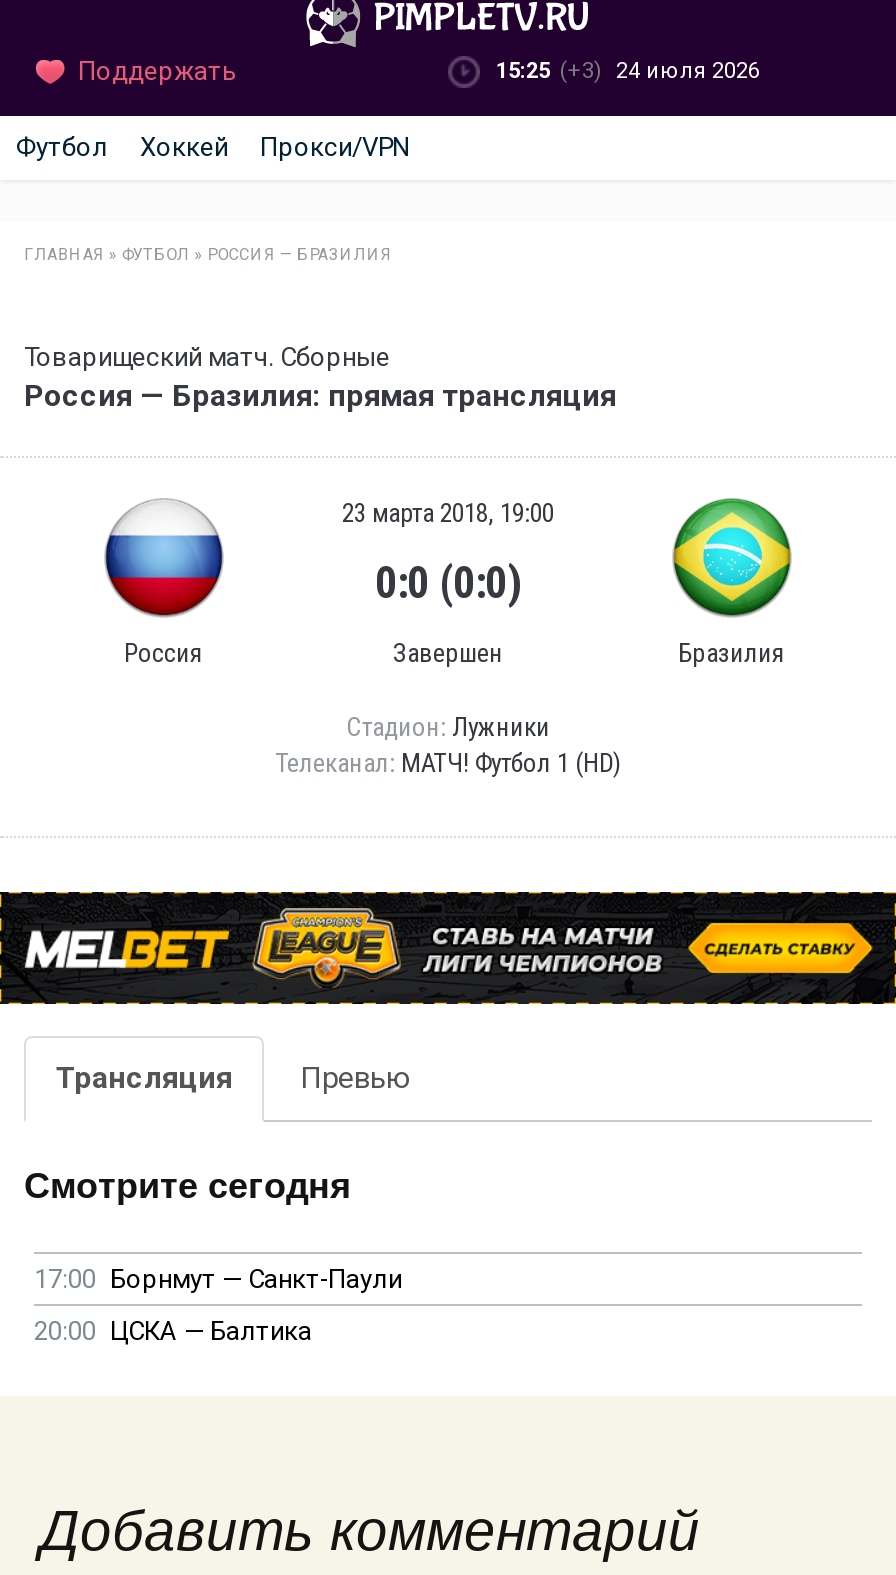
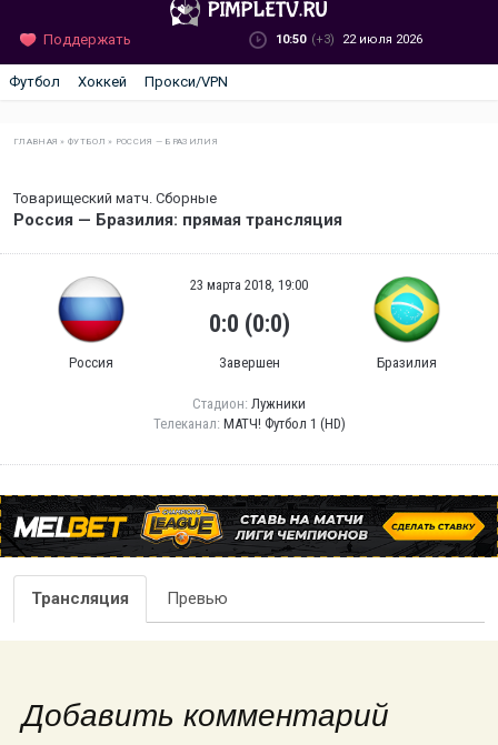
[496,58,760,84] 15:25 (+3) 24 июля 2026 -> [276,32,422,47] 10:50 (+3) 22 июля 2026
[24,1166,402,1346] Смотрите сегодня | 17:00 Борнмут — Санкт-Паули | 20:00 ЦСКА — Балтика -> none

